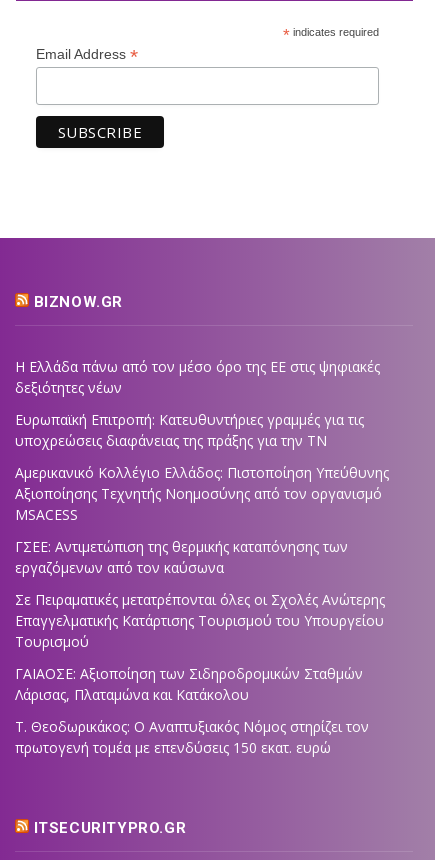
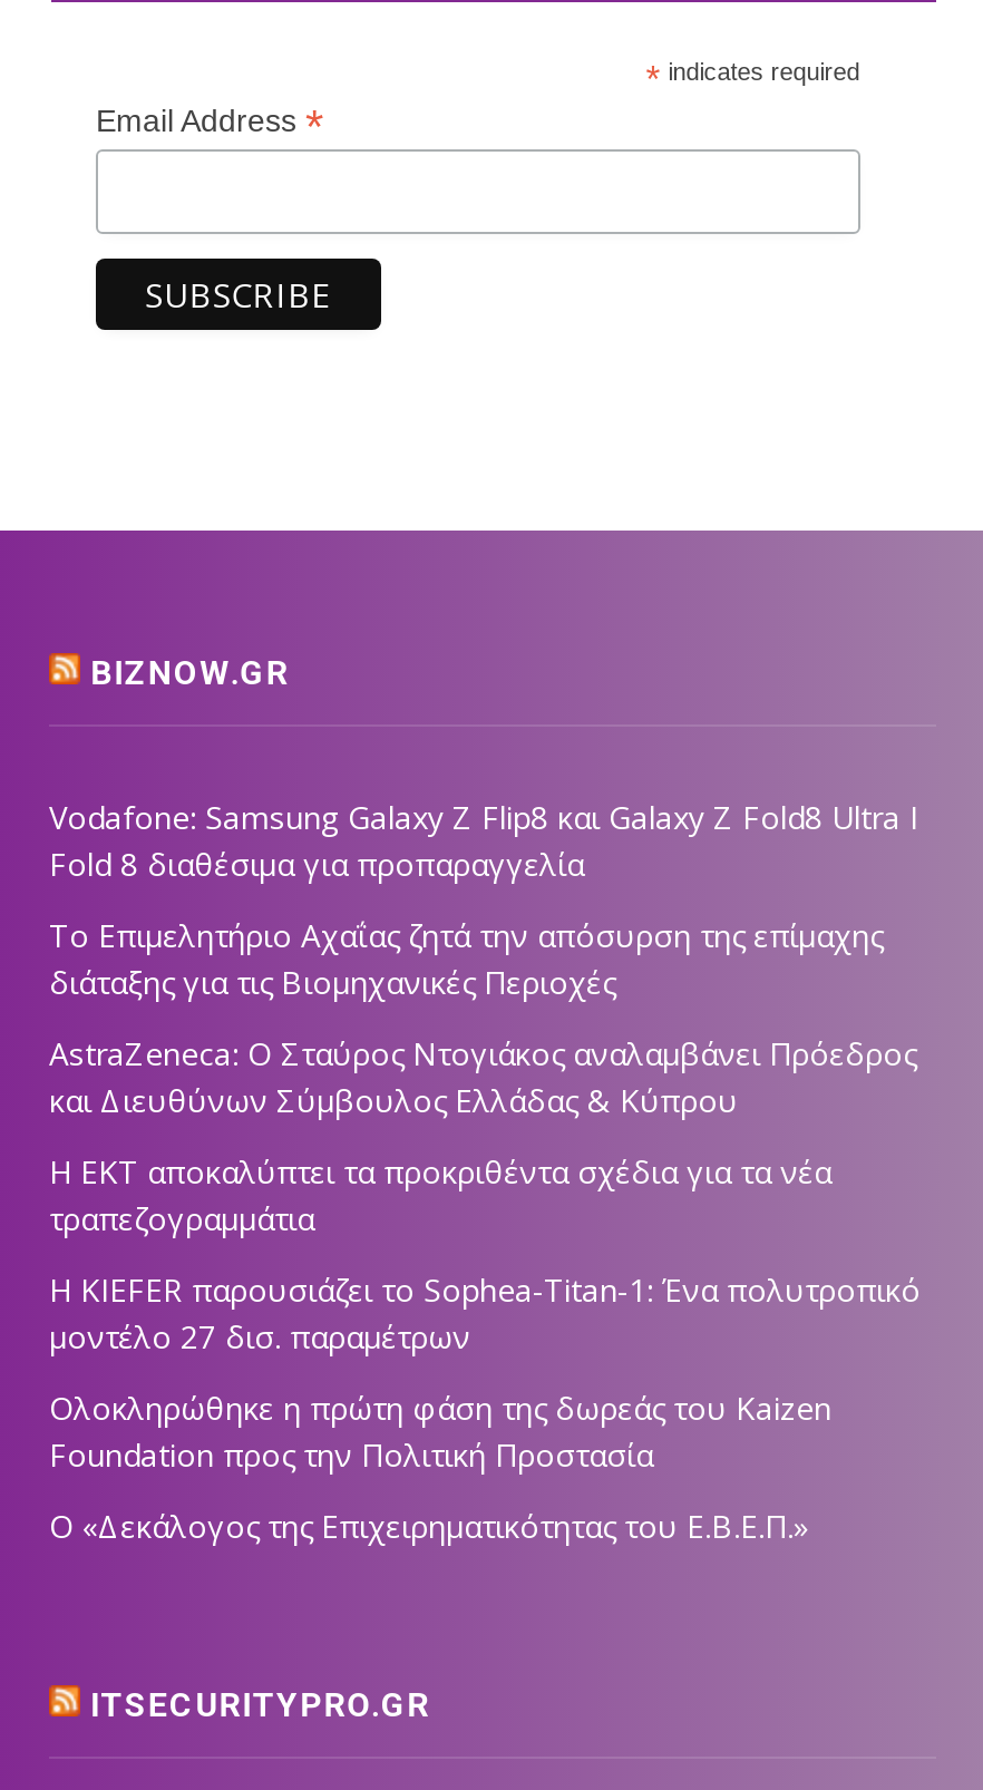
[15,357,380,397] Η Ελλάδα πάνω από τον μέσο όρο της ΕΕ στις ψηφιακές | δεξιότητες νέων -> [49,796,918,885] Vodafone: Samsung Galaxy Z Flip8 και Galaxy Z Fold8 Ultra I | Fold 8 διαθέσιμα για προπαραγγελία
[15,410,364,450] Ευρωπαϊκή Επιτροπή: Κατευθυντήριες γραμμές για τις | υποχρεώσεις διαφάνειας της πράξης για την ΤΝ -> [49,914,883,1003] Το Επιμελητήριο Αχαΐας ζητά την απόσυρση της επίμαχης | διάταξης για τις Βιομηχανικές Περιοχές
[15,463,389,524] Αμερικανικό Κολλέγιο Ελλάδος: Πιστοποίηση Υπεύθυνης | Αξιοποίησης Τεχνητής Νοημοσύνης από τον οργανισμό | MSACESS -> [49,1032,916,1121] AstraZeneca: Ο Σταύρος Ντογιάκος αναλαμβάνει Πρόεδρος | και Διευθύνων Σύμβουλος Ελλάδας & Κύπρου
[15,537,348,577] ΓΣΕΕ: Αντιμετώπιση της θερμικής καταπόνησης των | εργαζόμενων από τον καύσωνα -> [49,1150,831,1239] Η ΕΚΤ αποκαλύπτει τα προκριθέντα σχέδια για τα νέα | τραπεζογραμμάτια
[15,590,385,651] Σε Πειραματικές μετατρέπονται όλες οι Σχολές Ανώτερης | Επαγγελματικής Κατάρτισης Τουρισμού του Υπουργείου | Τουρισμού -> [49,1268,921,1358] Η KIEFER παρουσιάζει το Sophea-Titan-1: Ένα πολυτροπικό | μοντέλο 27 δισ. παραμέτρων
[15,664,363,704] ΓΑΙΑΟΣΕ: Αξιοποίηση των Σιδηροδρομικών Σταθμών | Λάρισας, Πλαταμώνα και Κατάκολου -> [49,1387,831,1476] Ολοκληρώθηκε η πρώτη φάση της δωρεάς του Kaizen | Foundation προς την Πολιτική Προστασία
[15,717,369,757] Τ. Θεοδωρικάκος: Ο Αναπτυξιακός Νόμος στηρίζει τον | πρωτογενή τομέα με επενδύσεις 150 εκατ. ευρώ -> [49,1505,809,1547] Ο «Δεκάλογος της Επιχειρηματικότητας του Ε.Β.Ε.Π.»

